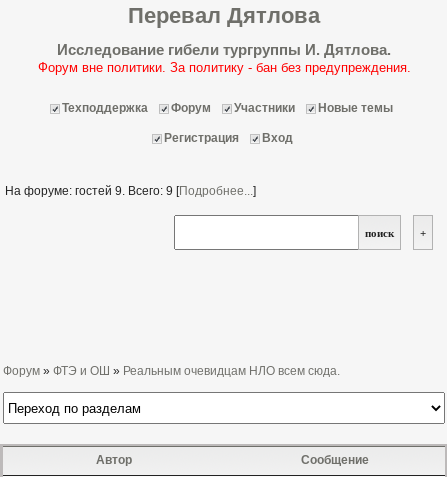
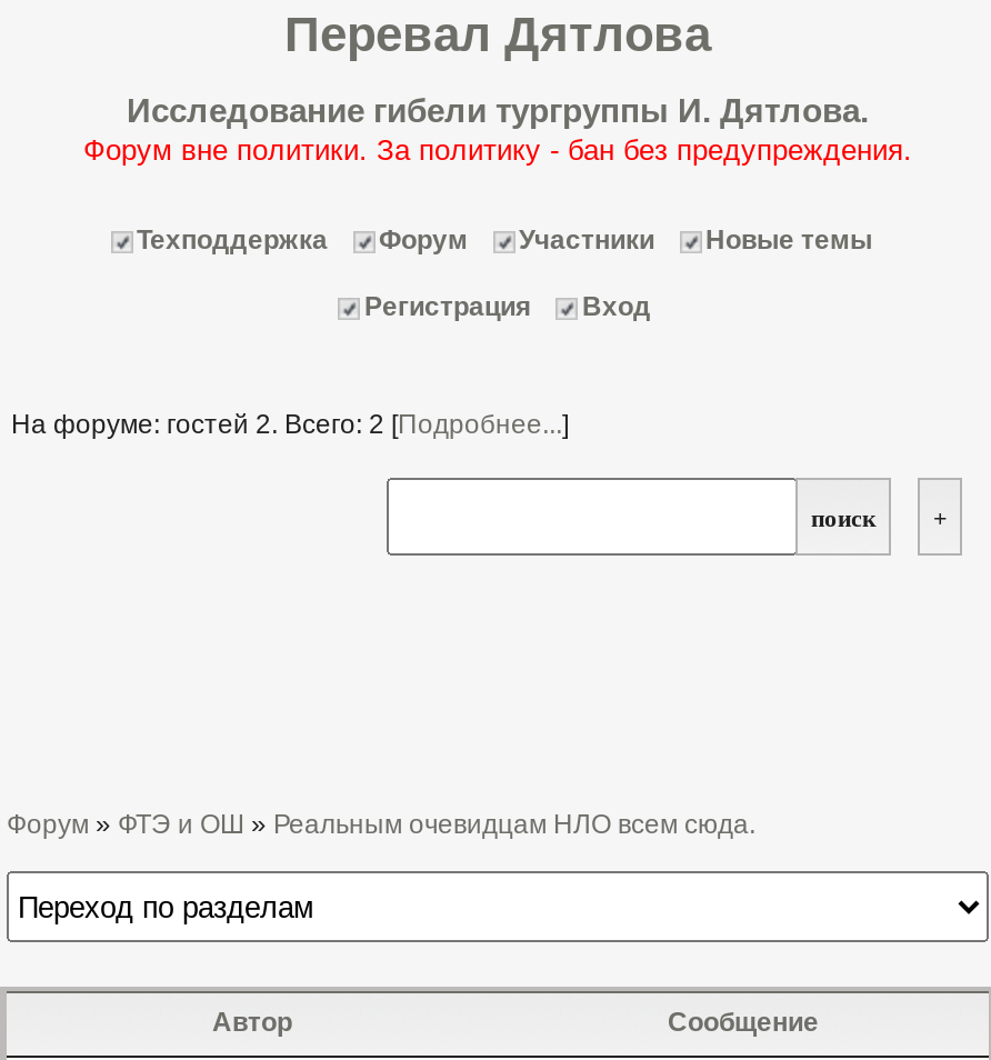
[5,184,256,198] На форуме: гостей 9. Всего: 9 [Подробнее...] -> [11,409,569,440] На форуме: гостей 2. Всего: 2 [Подробнее...]

